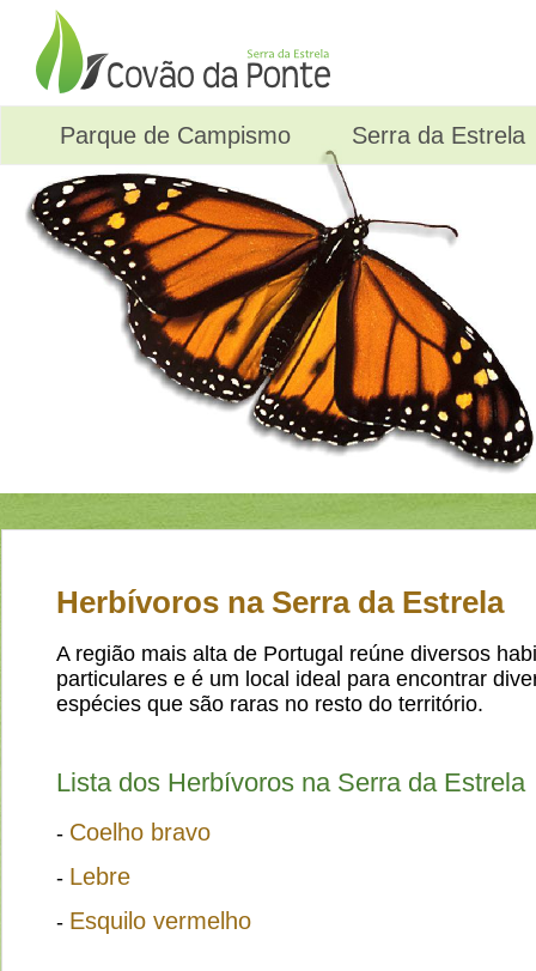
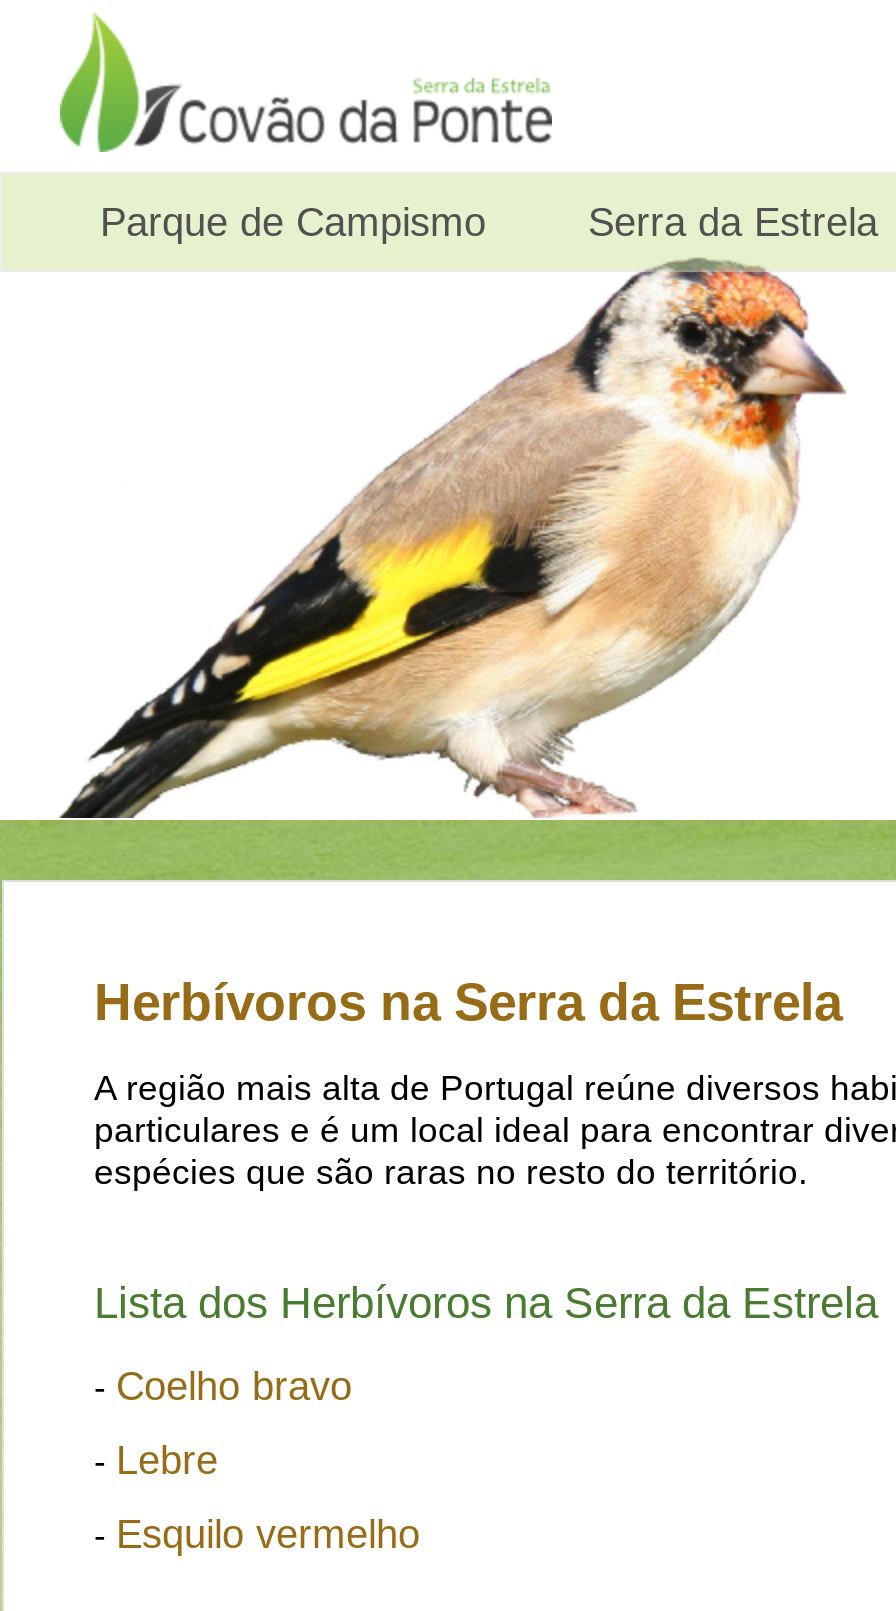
[26,150,532,493] [image] -> [46,248,890,820] [image]

